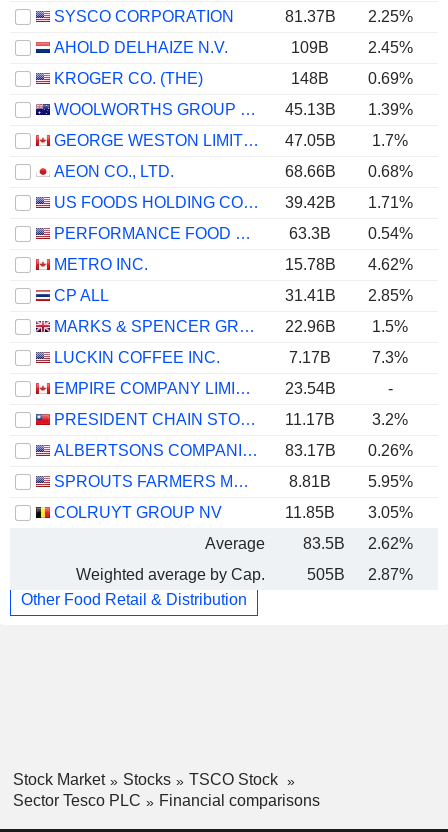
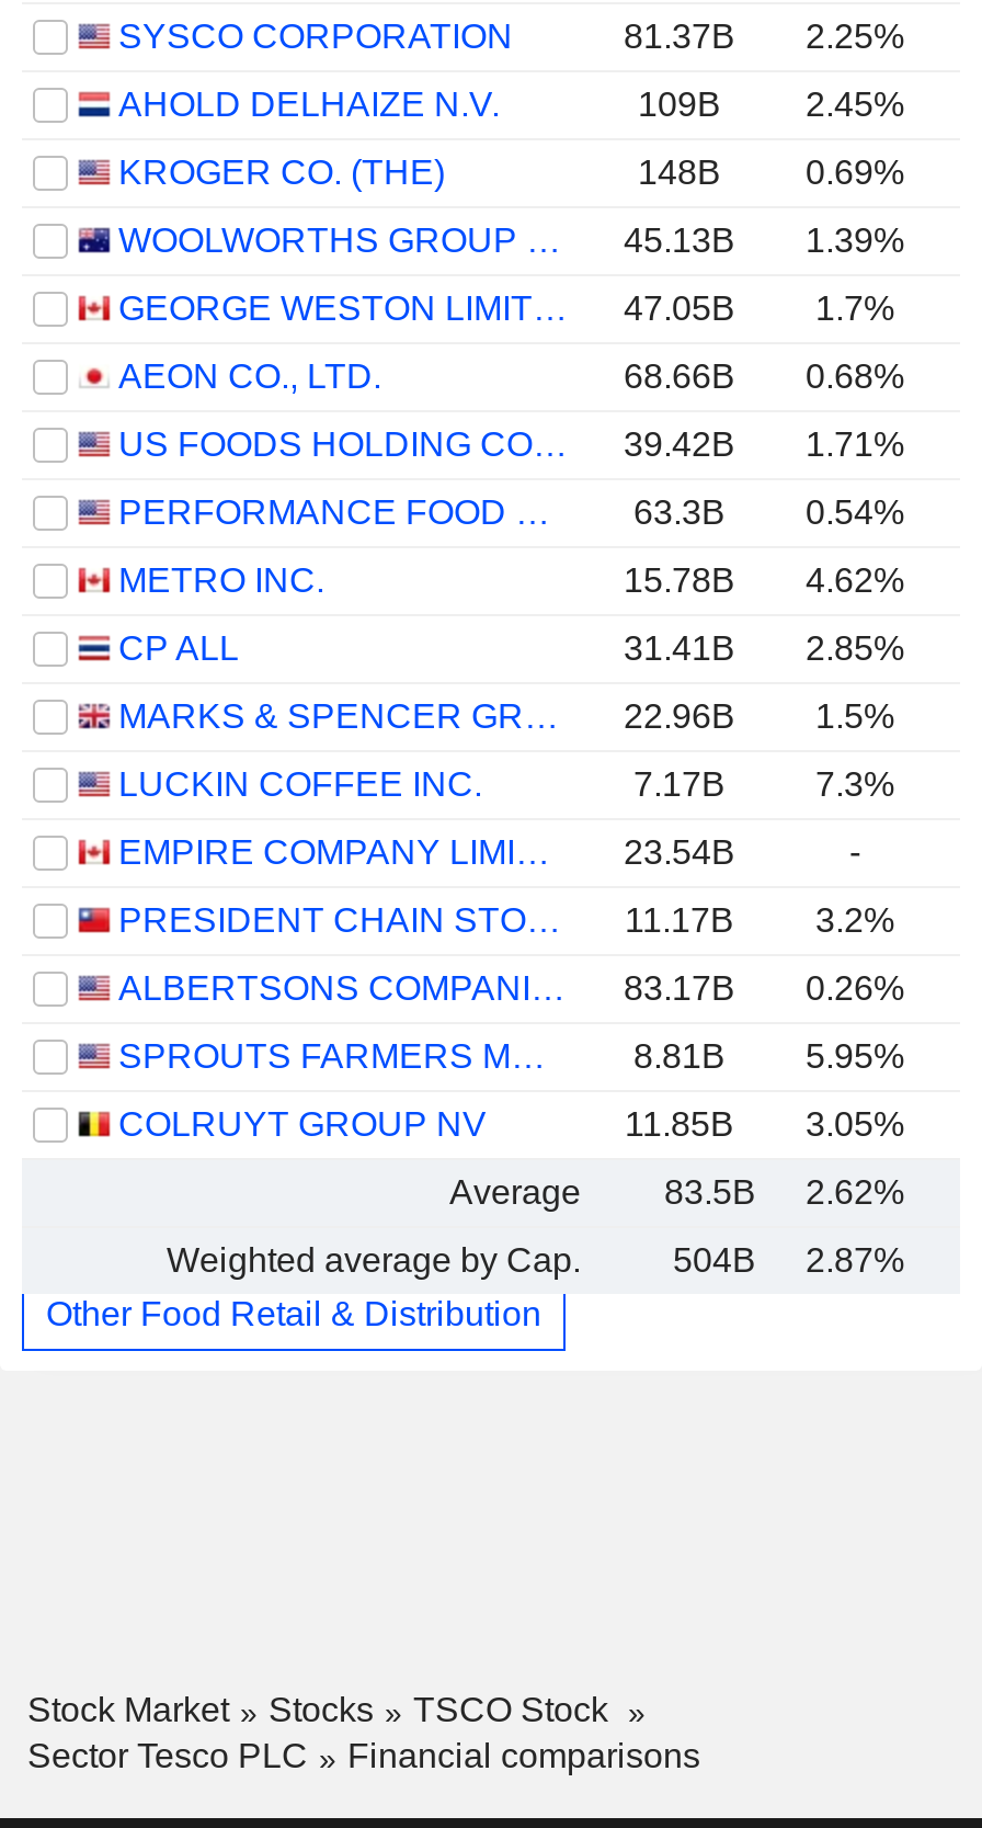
[307,566,412,583] 505B 2.87% -> [673,1241,904,1279] 504B 2.87%

